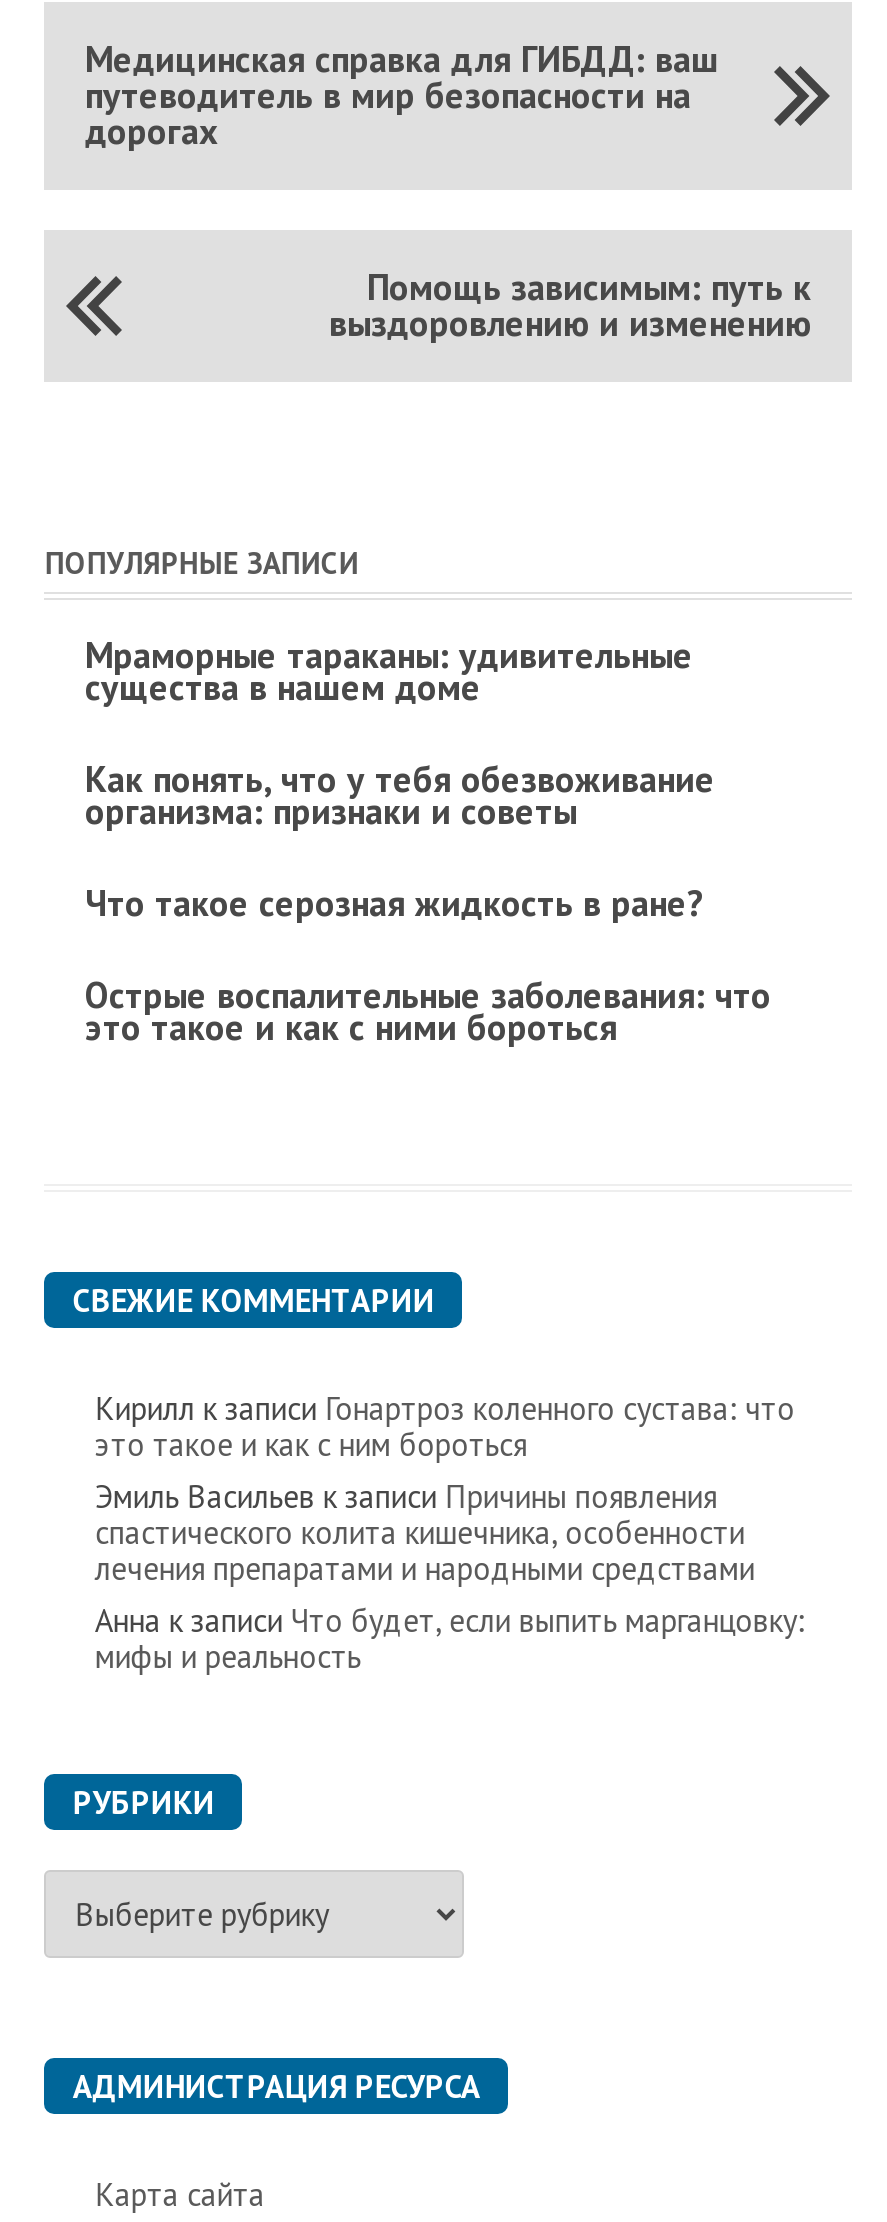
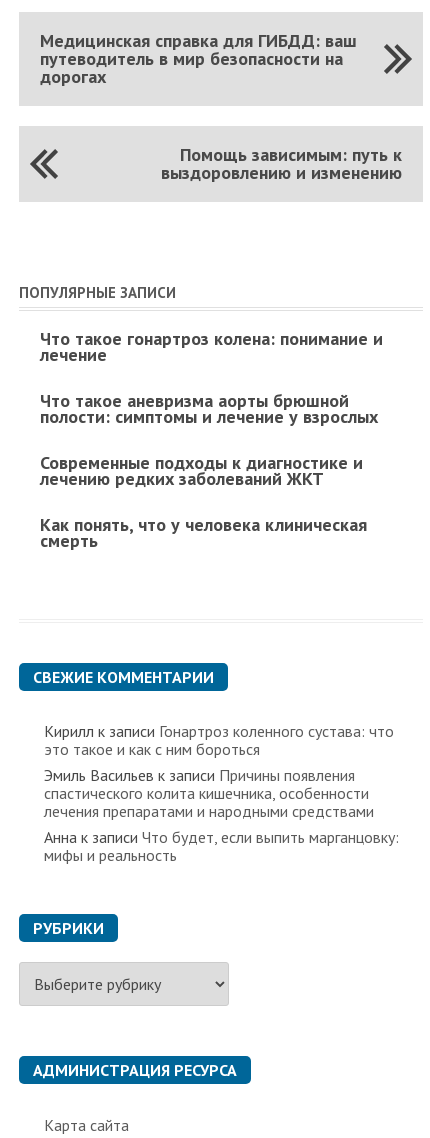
[85,632,693,710] Мраморные тараканы: удивительные | существа в нашем доме -> [39,327,382,366] Что такое гонартроз колена: понимание и | лечение
[85,756,715,834] Как понять, что у тебя обезвоживание | организма: признаки и советы -> [39,389,377,428] Что такое аневризма аорты брюшной | полости: симптомы и лечение у взрослых
[85,880,703,926] Что такое серозная жидкость в ране? -> [39,451,362,490] Современные подходы к диагностике и | лечению редких заболеваний ЖКТ
[85,972,771,1050] Острые воспалительные заболевания: что | это такое и как с ними бороться -> [39,513,366,552] Как понять, что у человека клиническая | смерть

